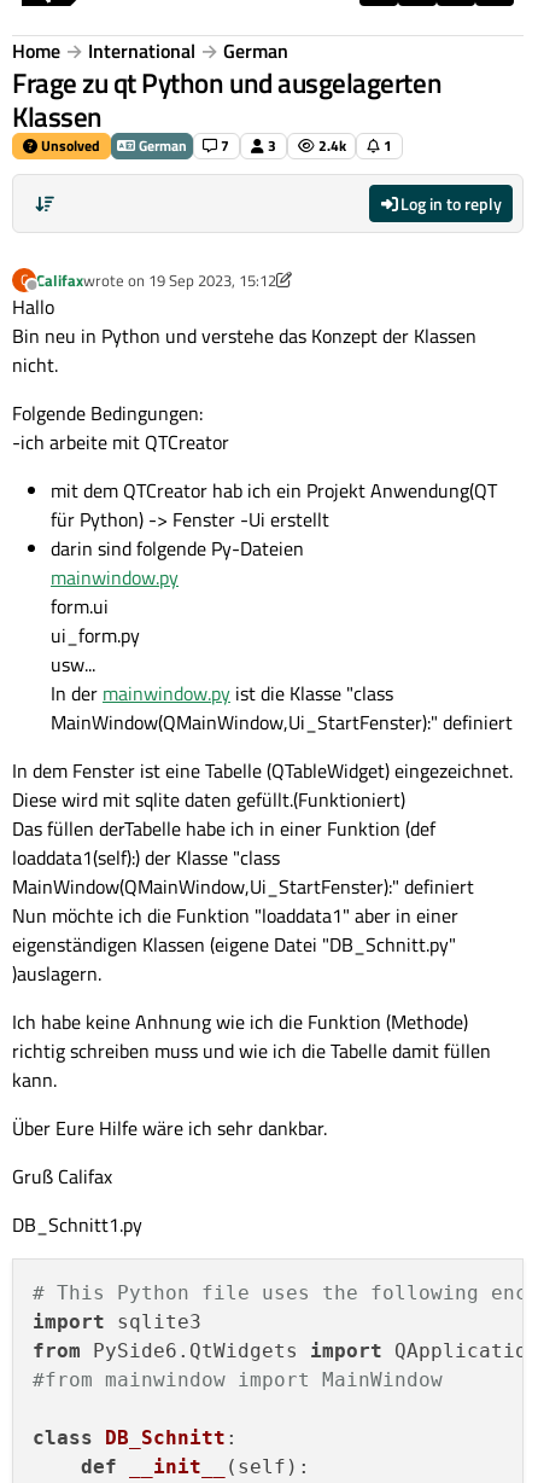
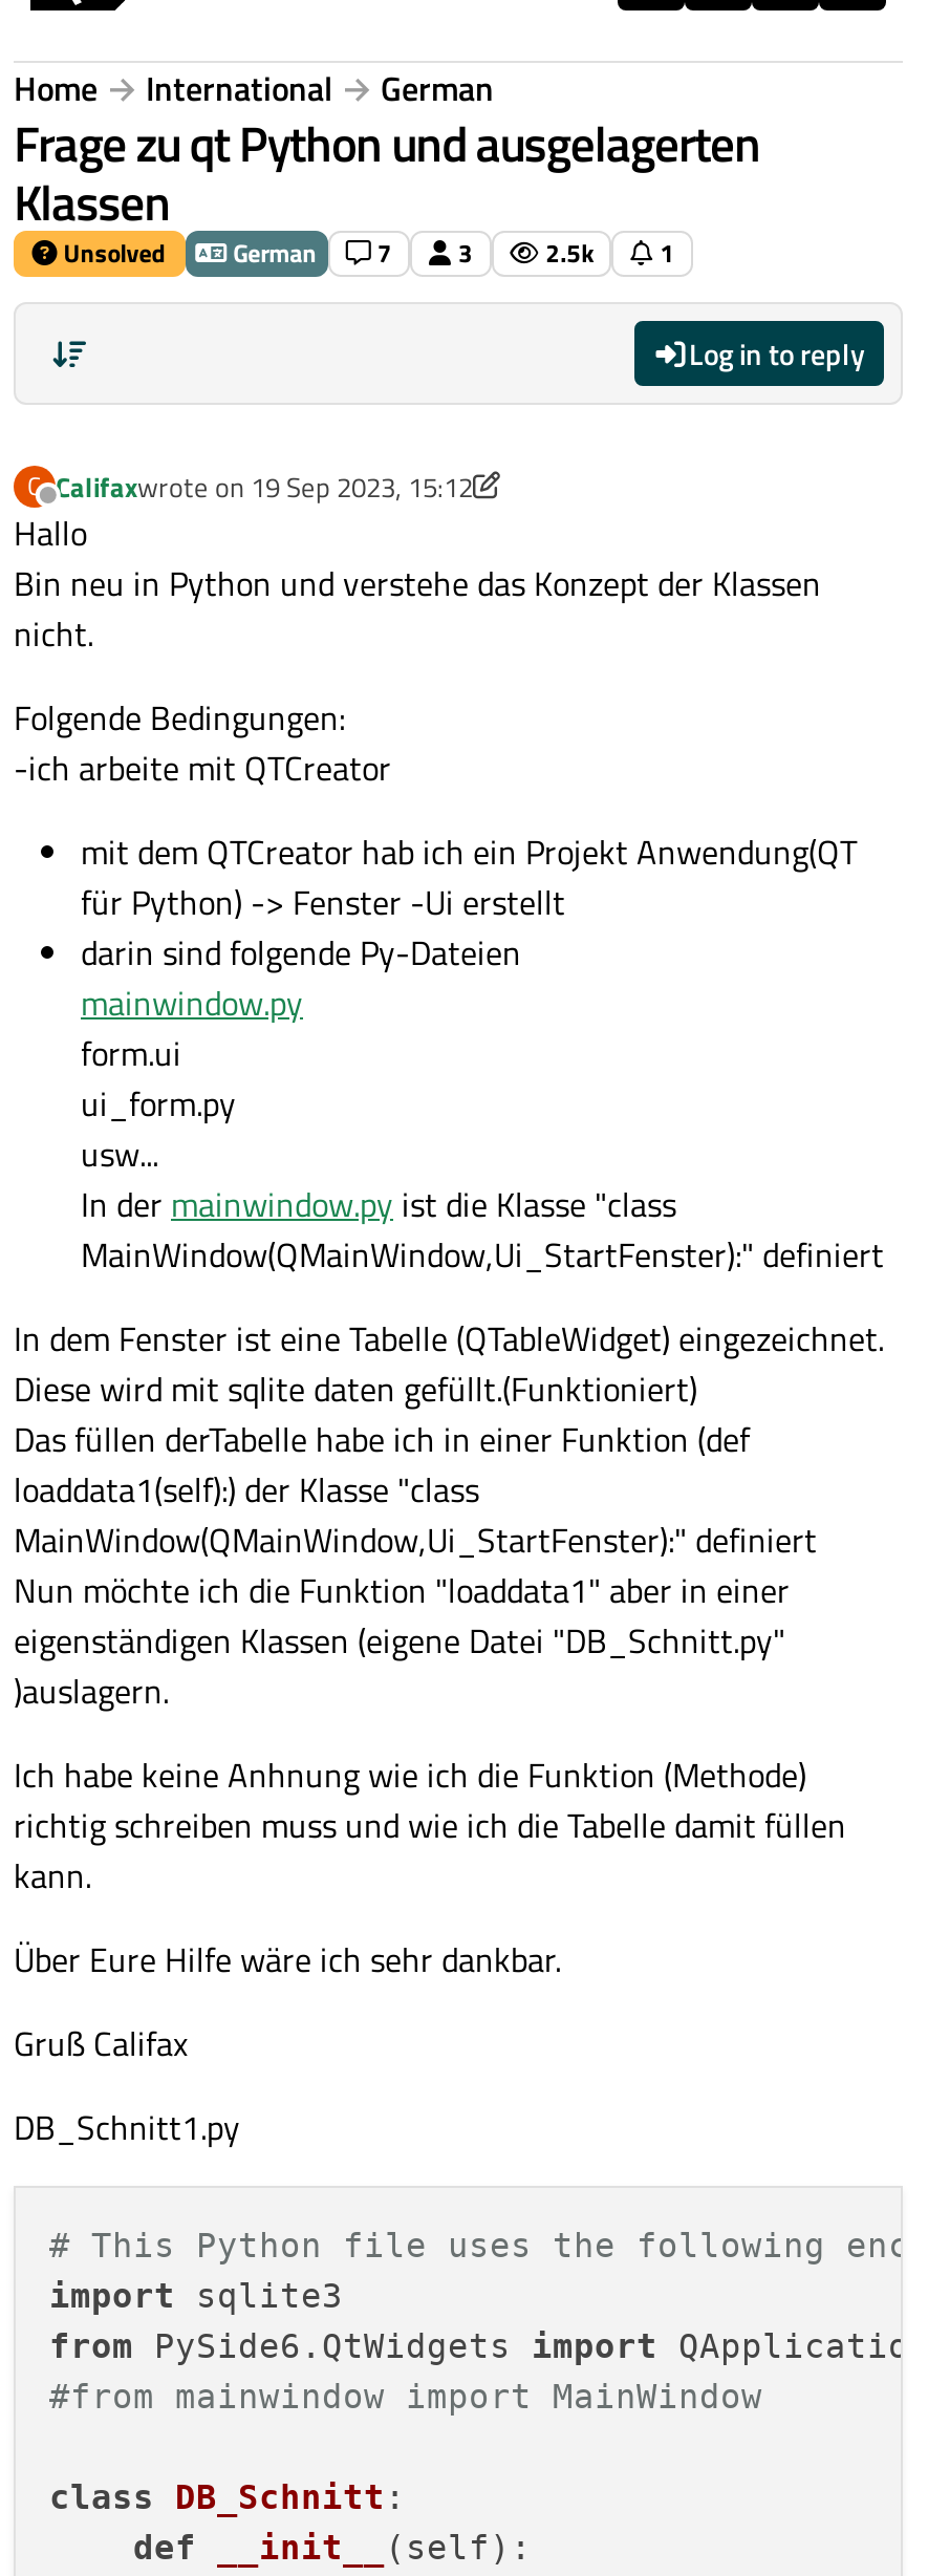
[37,134,392,157] Unsolved German 7 3 2.4k 1 -> [57,233,675,273] Unsolved German 7 3 2.5k 1

